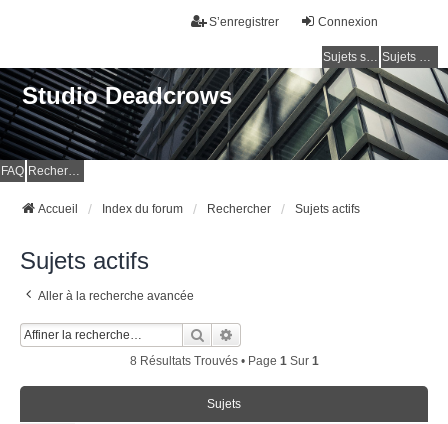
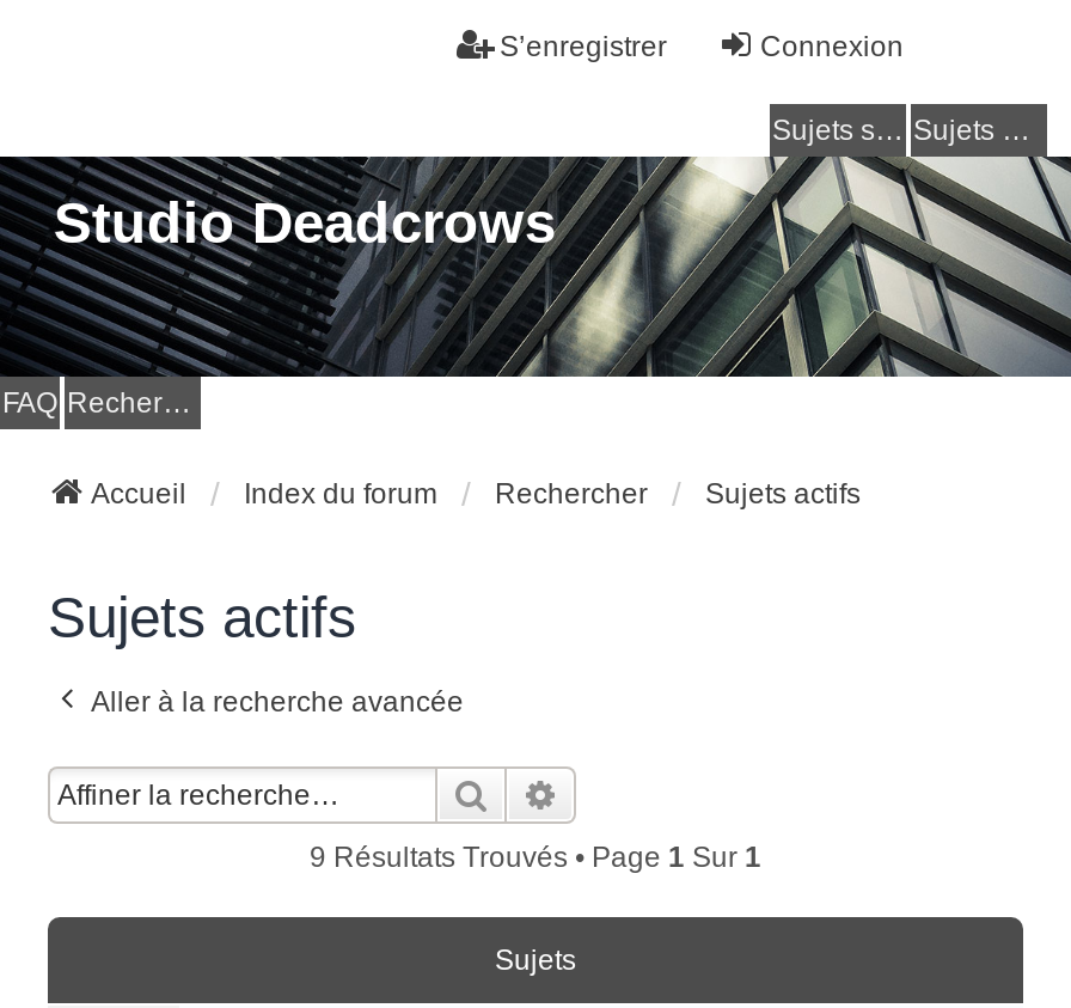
[129,354,318,368] 8 Résultats Trouvés • Page 1 Sur 1 -> [310,840,761,874] 9 Résultats Trouvés • Page 1 Sur 1

